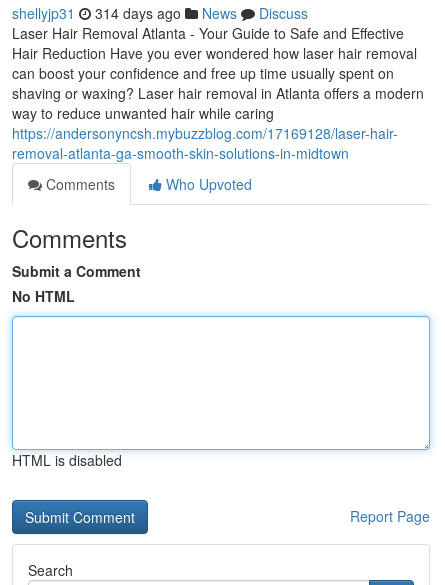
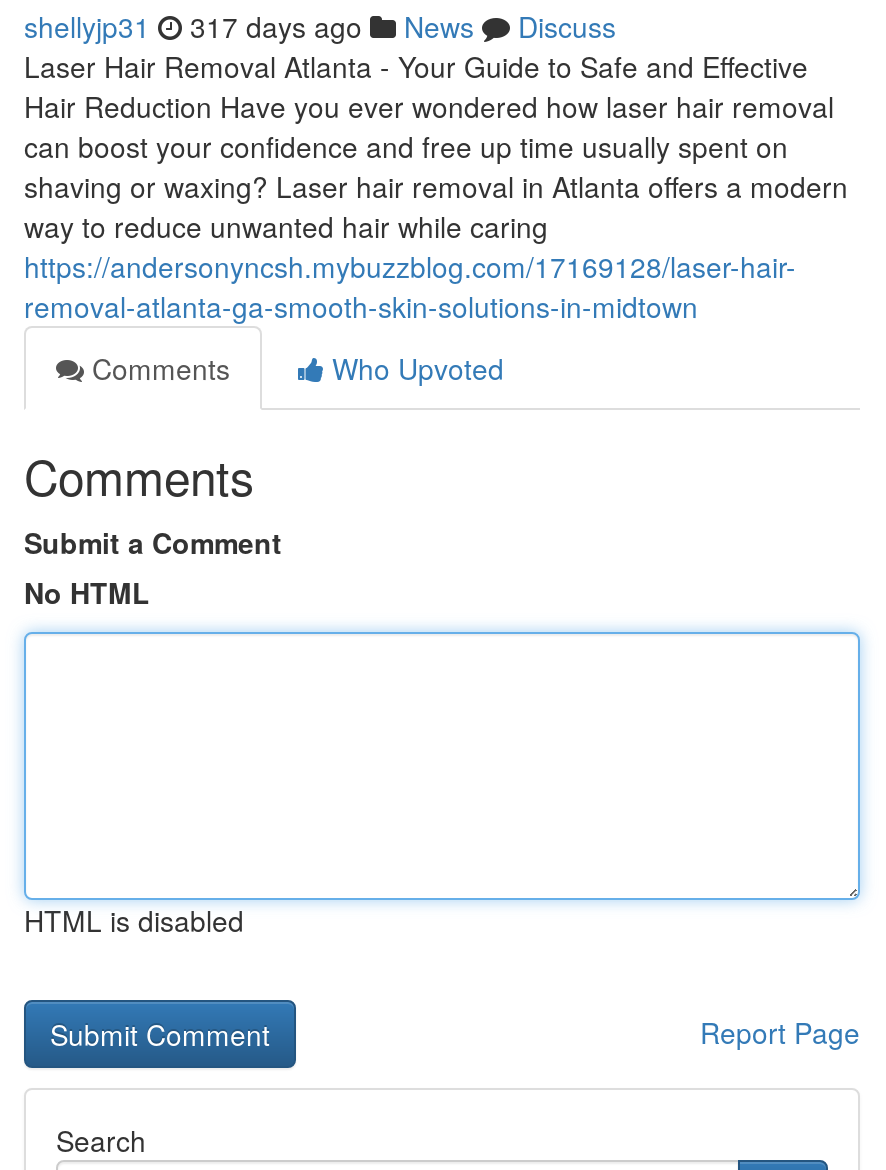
[12,3,308,23] shellyjp31 314 days ago News Discuss -> [24,6,616,46] shellyjp31 317 days ago News Discuss

